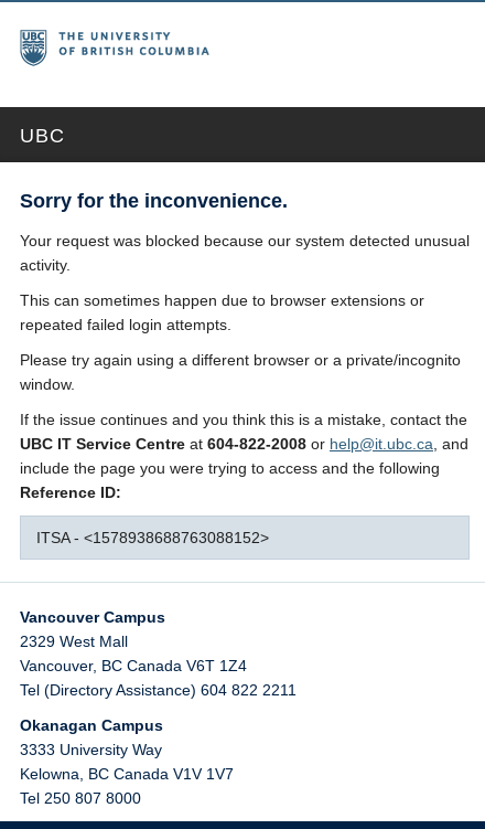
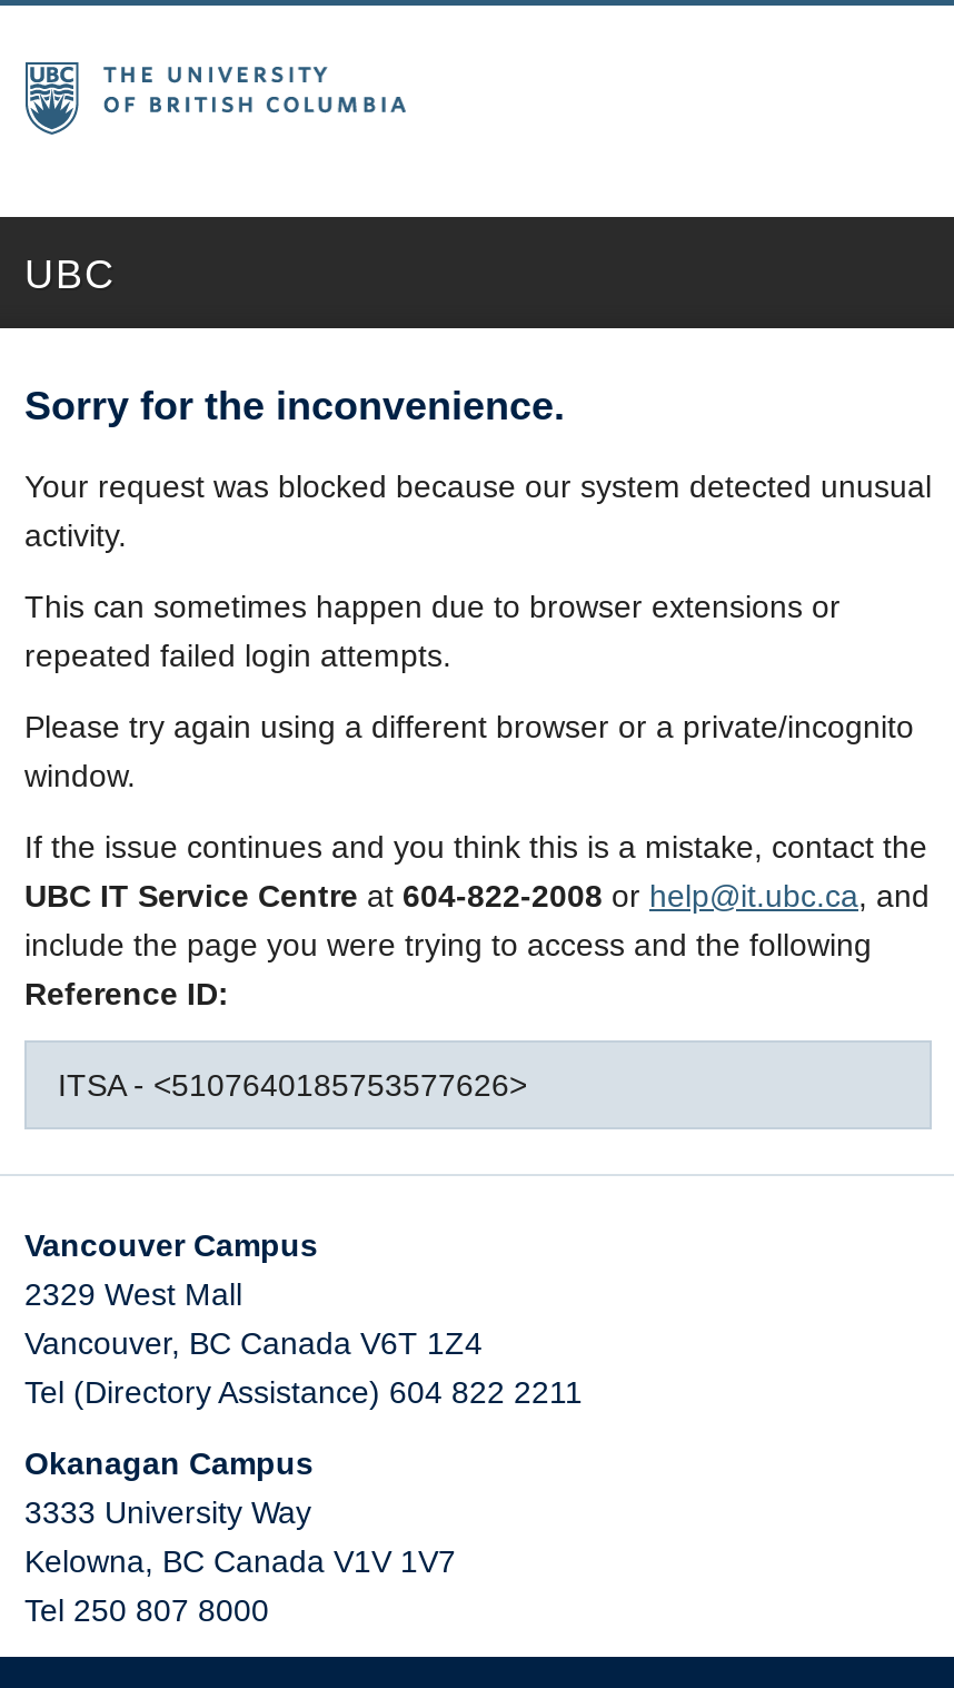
[36,529,269,546] ITSA - <1578938688763088152> -> [58,1067,527,1103] ITSA - <5107640185753577626>

